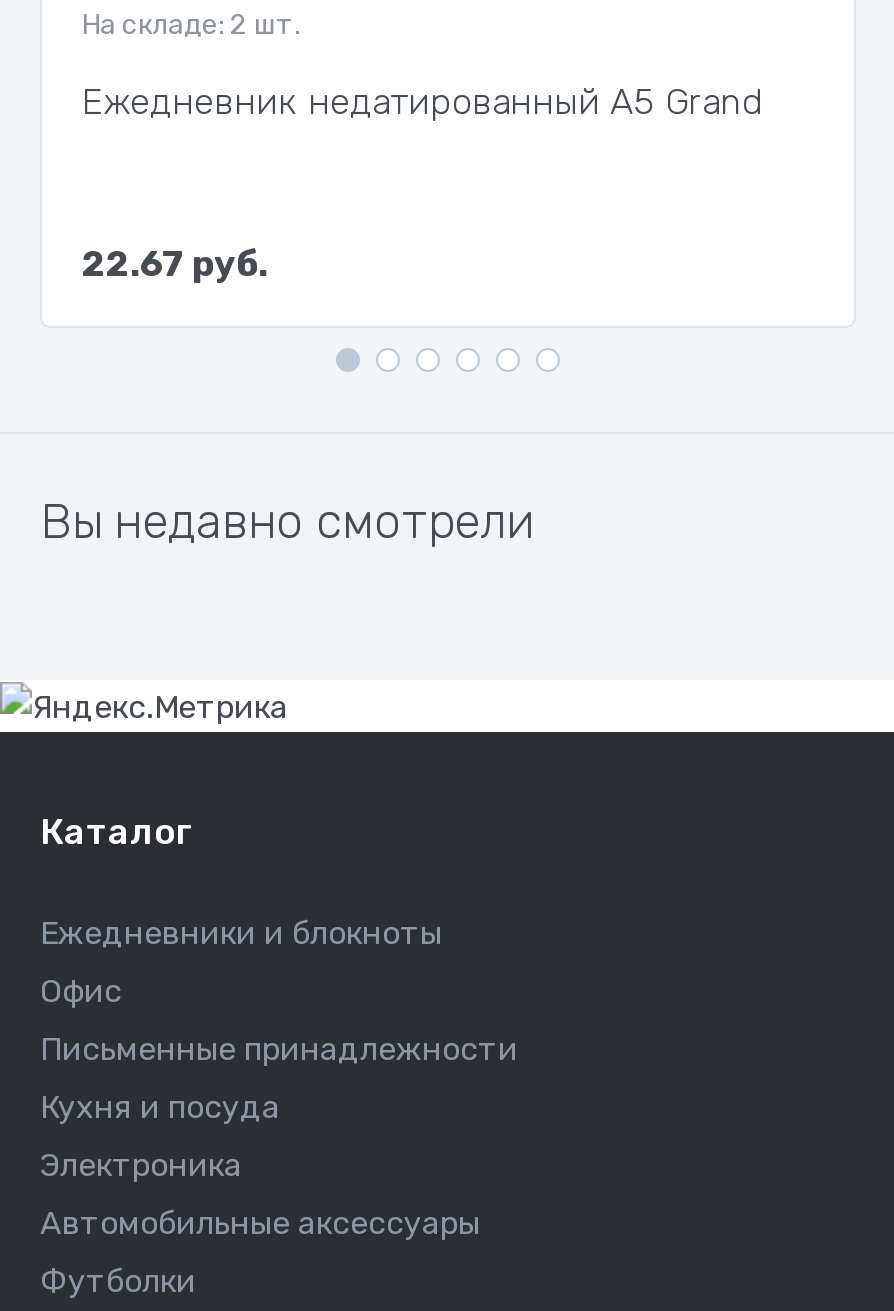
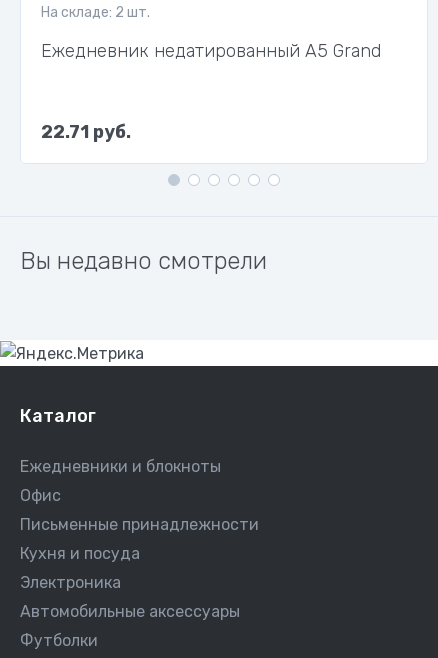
[82,241,268,285] 22.67 руб. -> [41,121,131,143] 22.71 руб.

